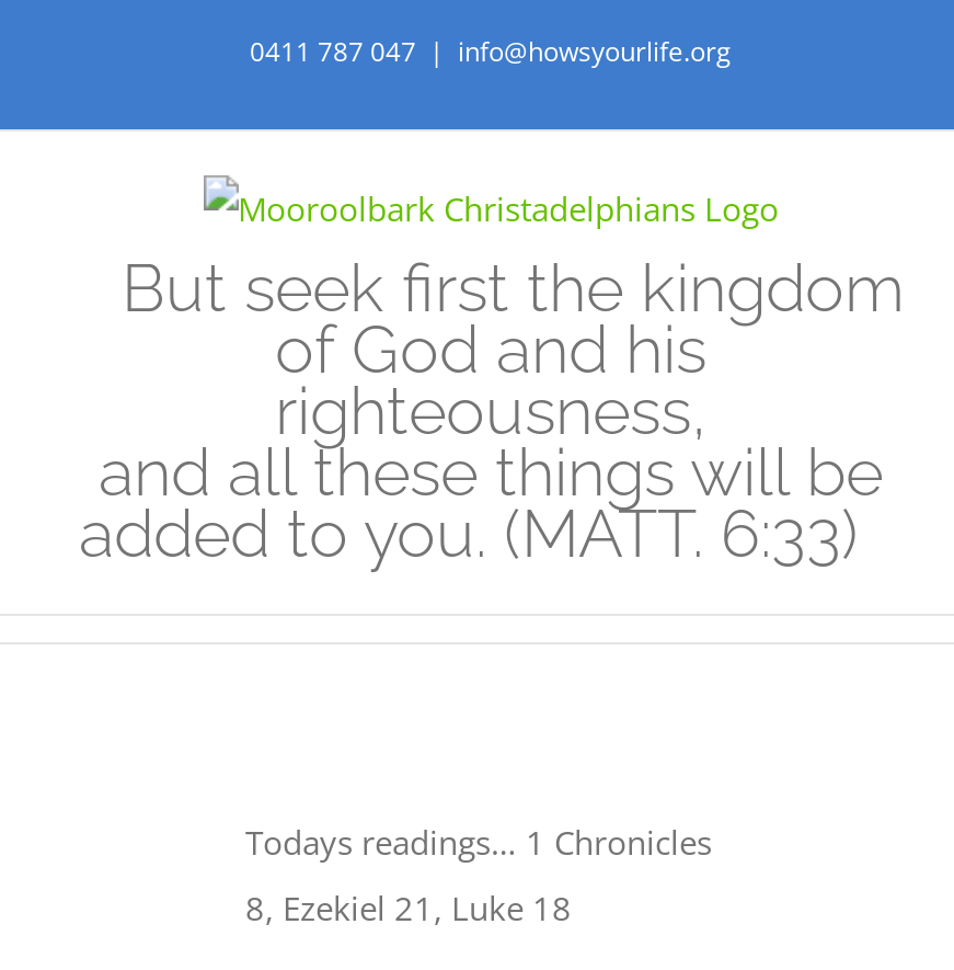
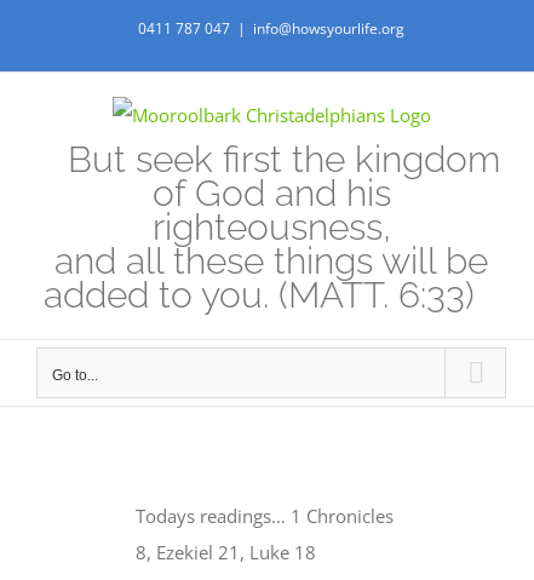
none -> [52,367,98,384] Go to...

